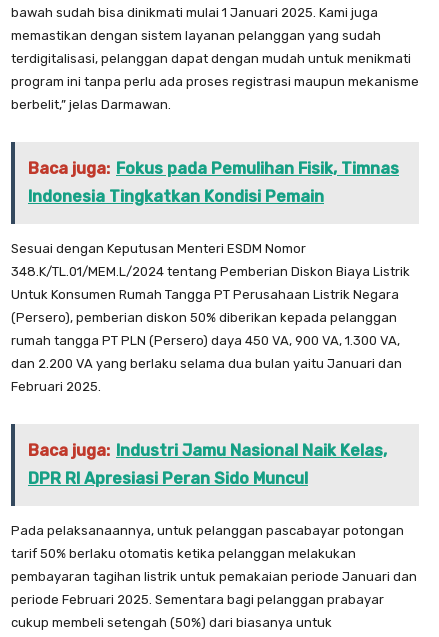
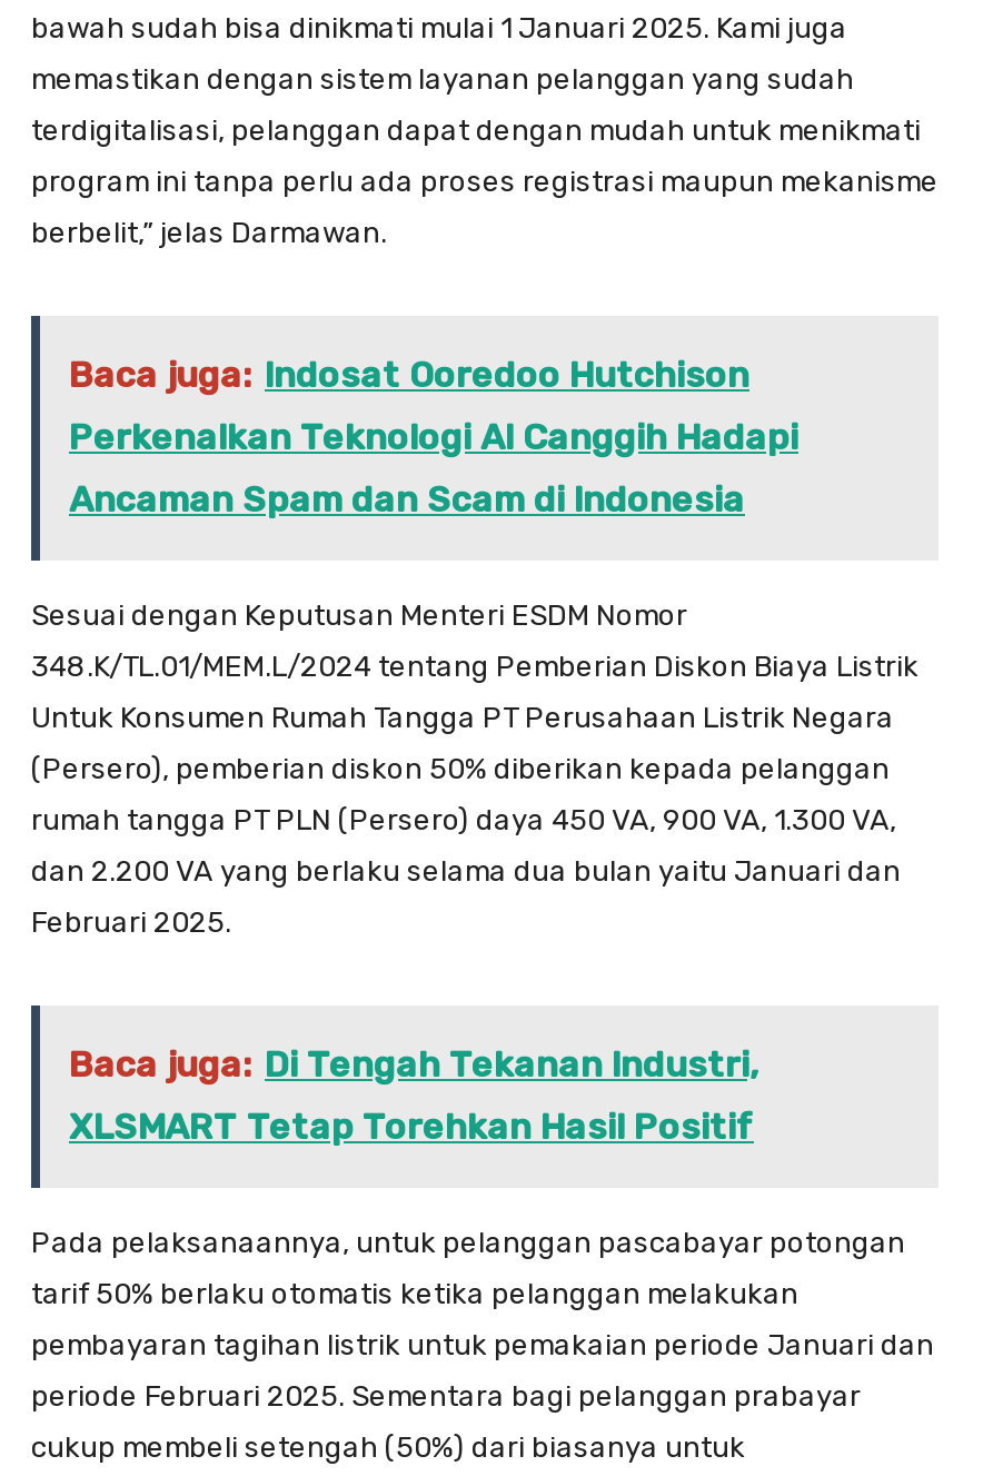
[28,159,399,206] Baca juga: Fokus pada Pemulihan Fisik, Timnas | Indonesia Tingkatkan Kondisi Pemain -> [69,353,798,520] Baca juga: Indosat Ooredoo Hutchison | Perkenalkan Teknologi AI Canggih Hadapi | Ancaman Spam dan Scam di Indonesia
[28,441,387,460] Baca juga: Industri Jamu Nasional Naik Kelas, -> [69,1043,758,1085] Baca juga: Di Tengah Tekanan Industri,
[28,469,308,488] DPR RI Apresiasi Peran Sido Muncul -> [69,1105,754,1147] XLSMART Tetap Torehkan Hasil Positif

